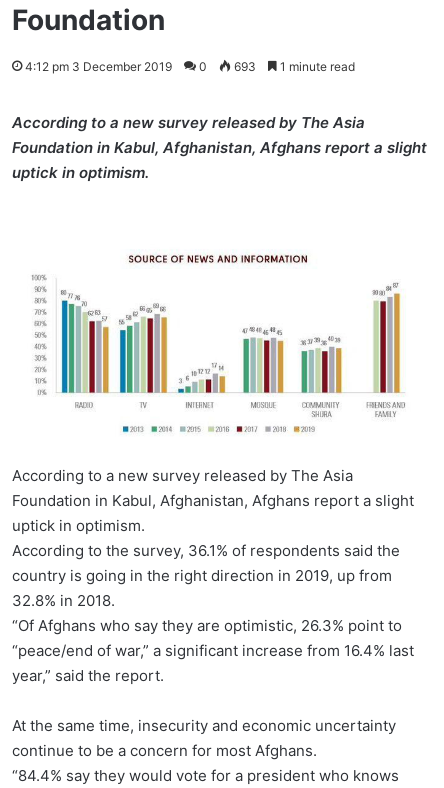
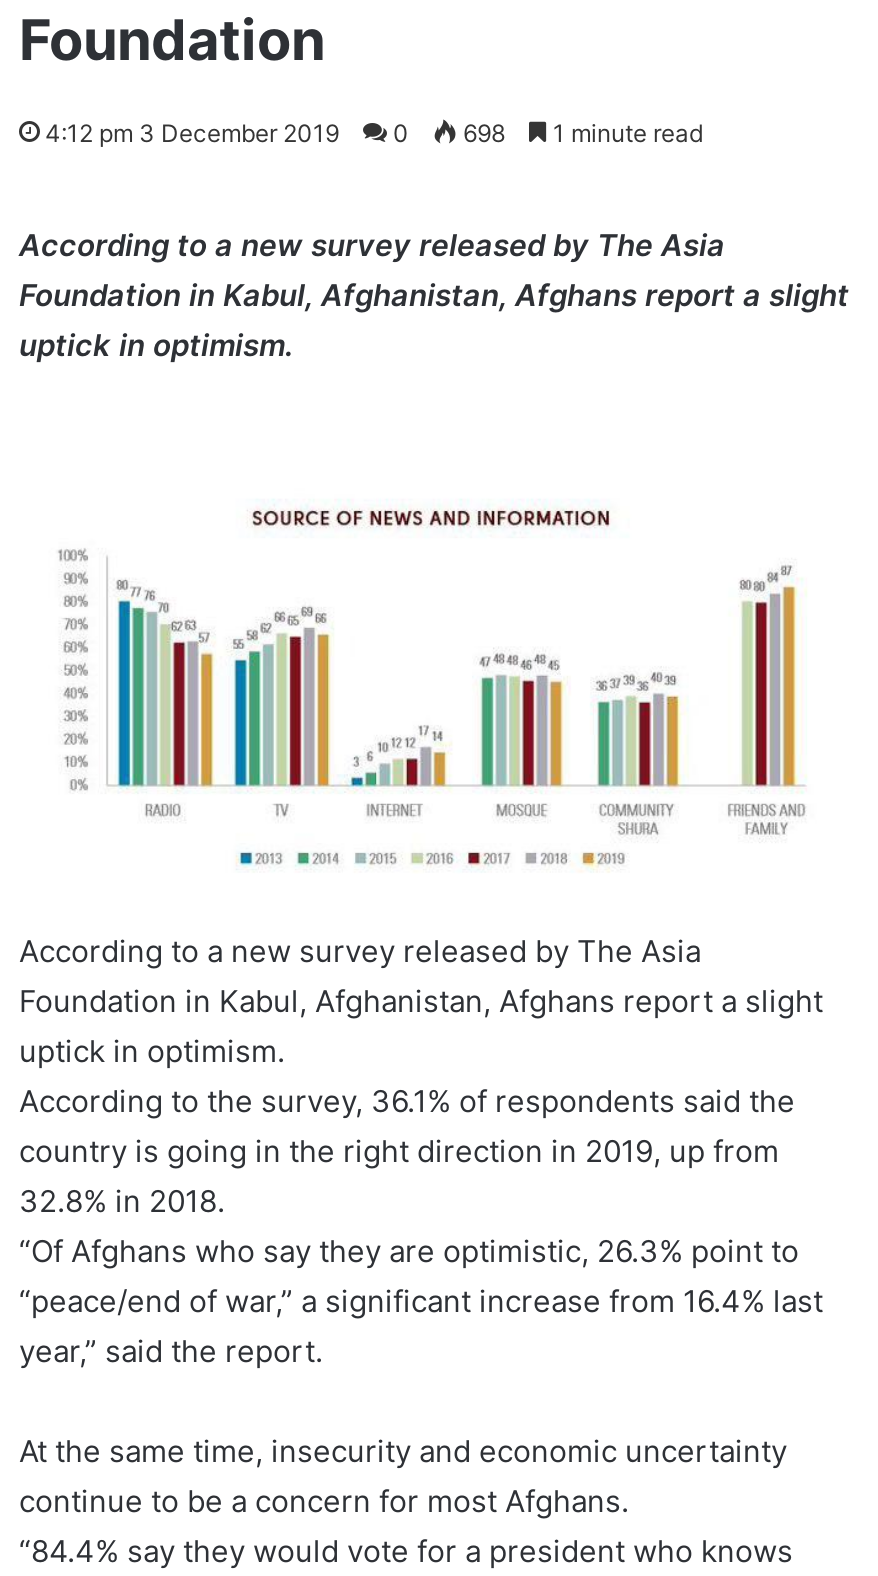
[25,59,355,74] 4:12 pm 3 December 2019 0 693 1 minute read -> [45,118,703,148] 4:12 pm 3 December 2019 0 698 1 minute read

